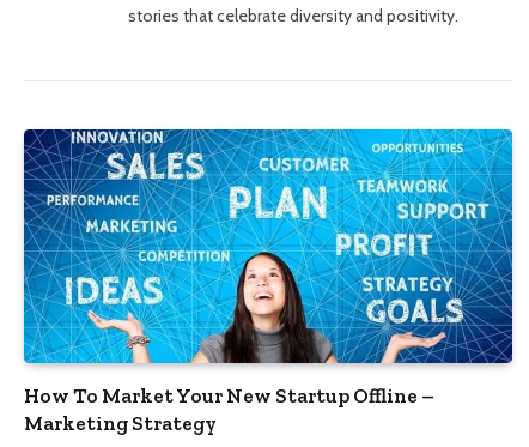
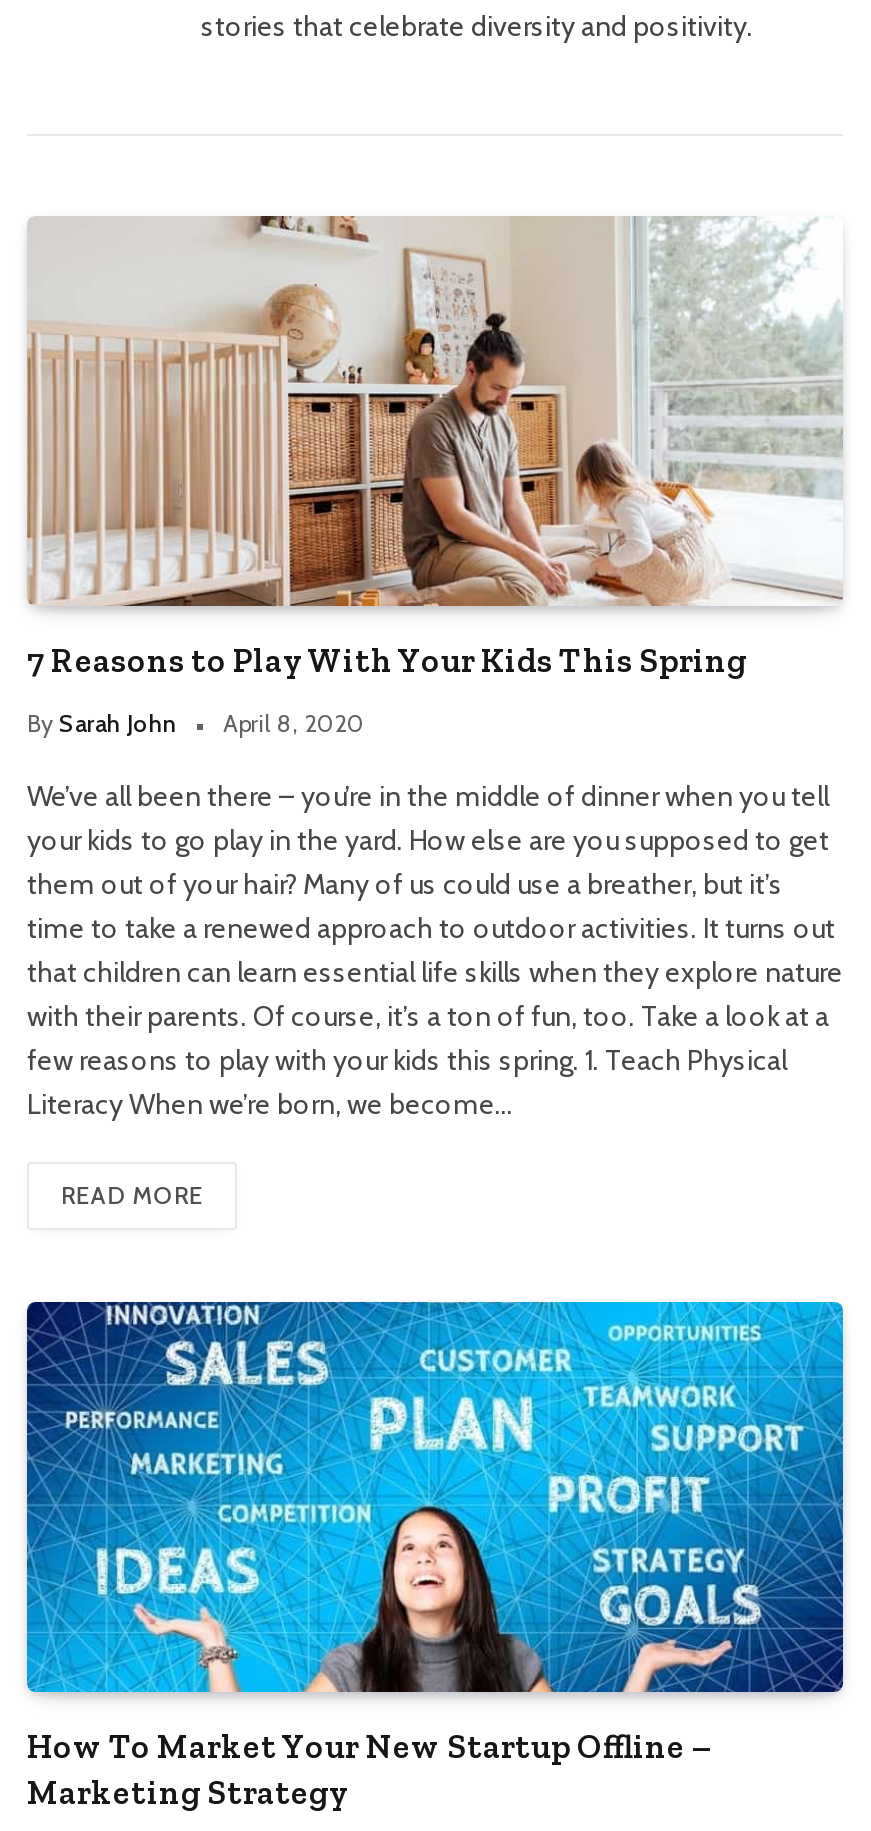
none -> [25,214,843,1210] [image] | 7 Reasons to Play With Your Kids This Spring | By Sarah John | April 8, 2020 | We’ve all been there – you’re in the middle of dinner when you tell | your kids to go play in the yard. How else are you supposed to get | them out of your hair? Many of us could use a breather, but it’s | time to take a renewed approach to outdoor activities. It turns out | that children can learn essential life skills when they explore nature | with their parents. Of course, it’s a ton of fun, too. Take a look at a | few reasons to play with your kids this spring. 1. Teach Physical | Literacy When we’re born, we become… | READ MORE

